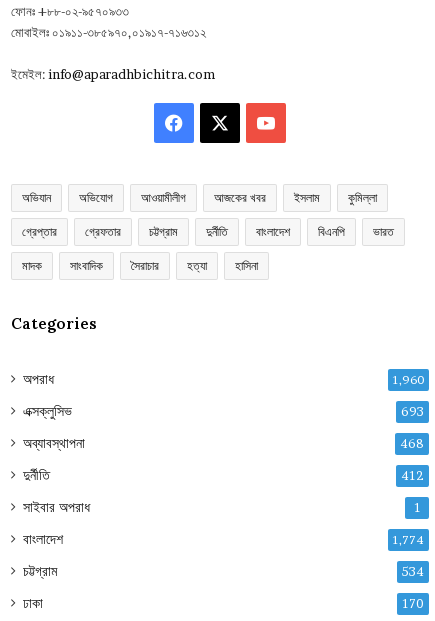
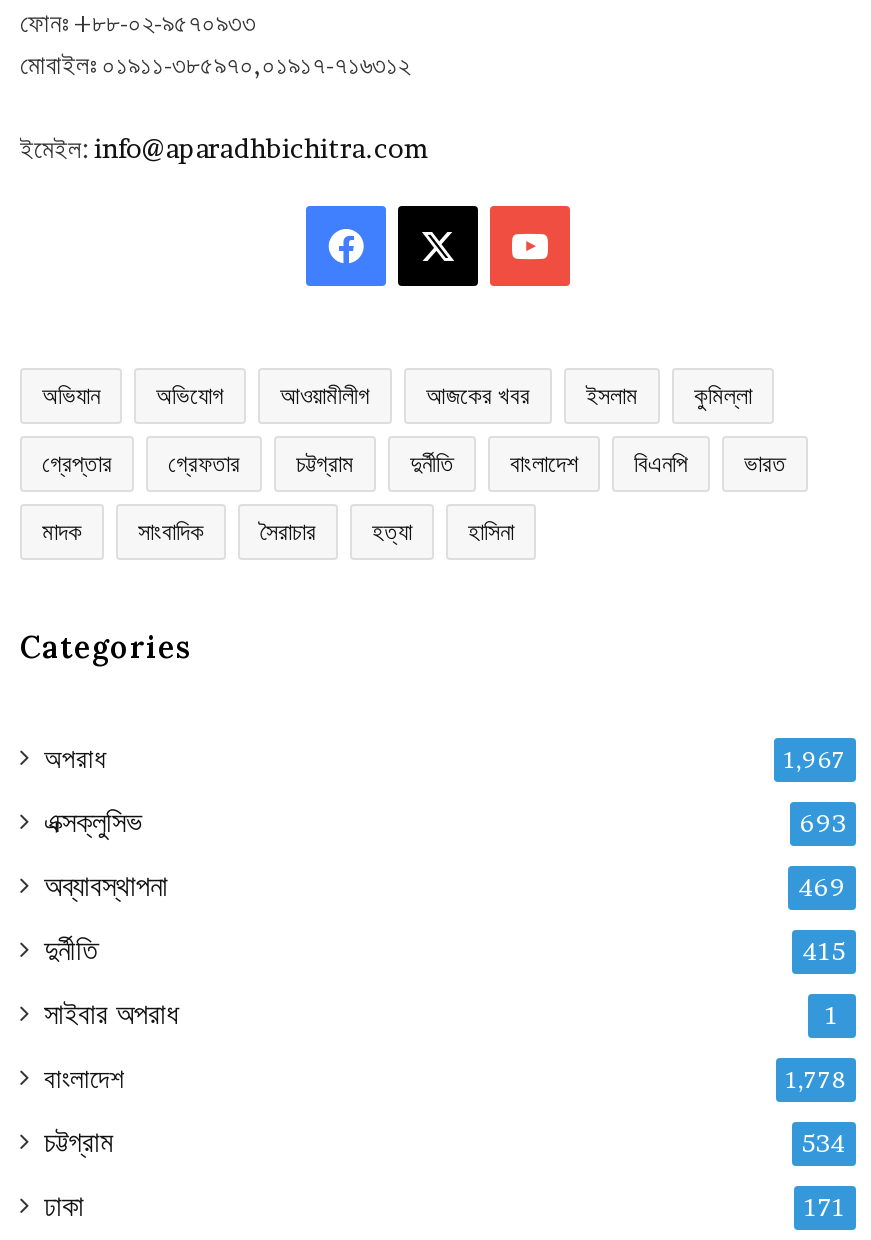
[393,373,424,387] 1,960 -> [784,746,846,774] 1,967
[400,436,424,451] 468 -> [798,872,846,902] 469
[401,468,424,483] 412 -> [802,936,846,966] 415
[393,533,424,547] 1,774 -> [786,1066,846,1094] 1,778
[402,596,424,611] 170 -> [804,1192,846,1222] 171

